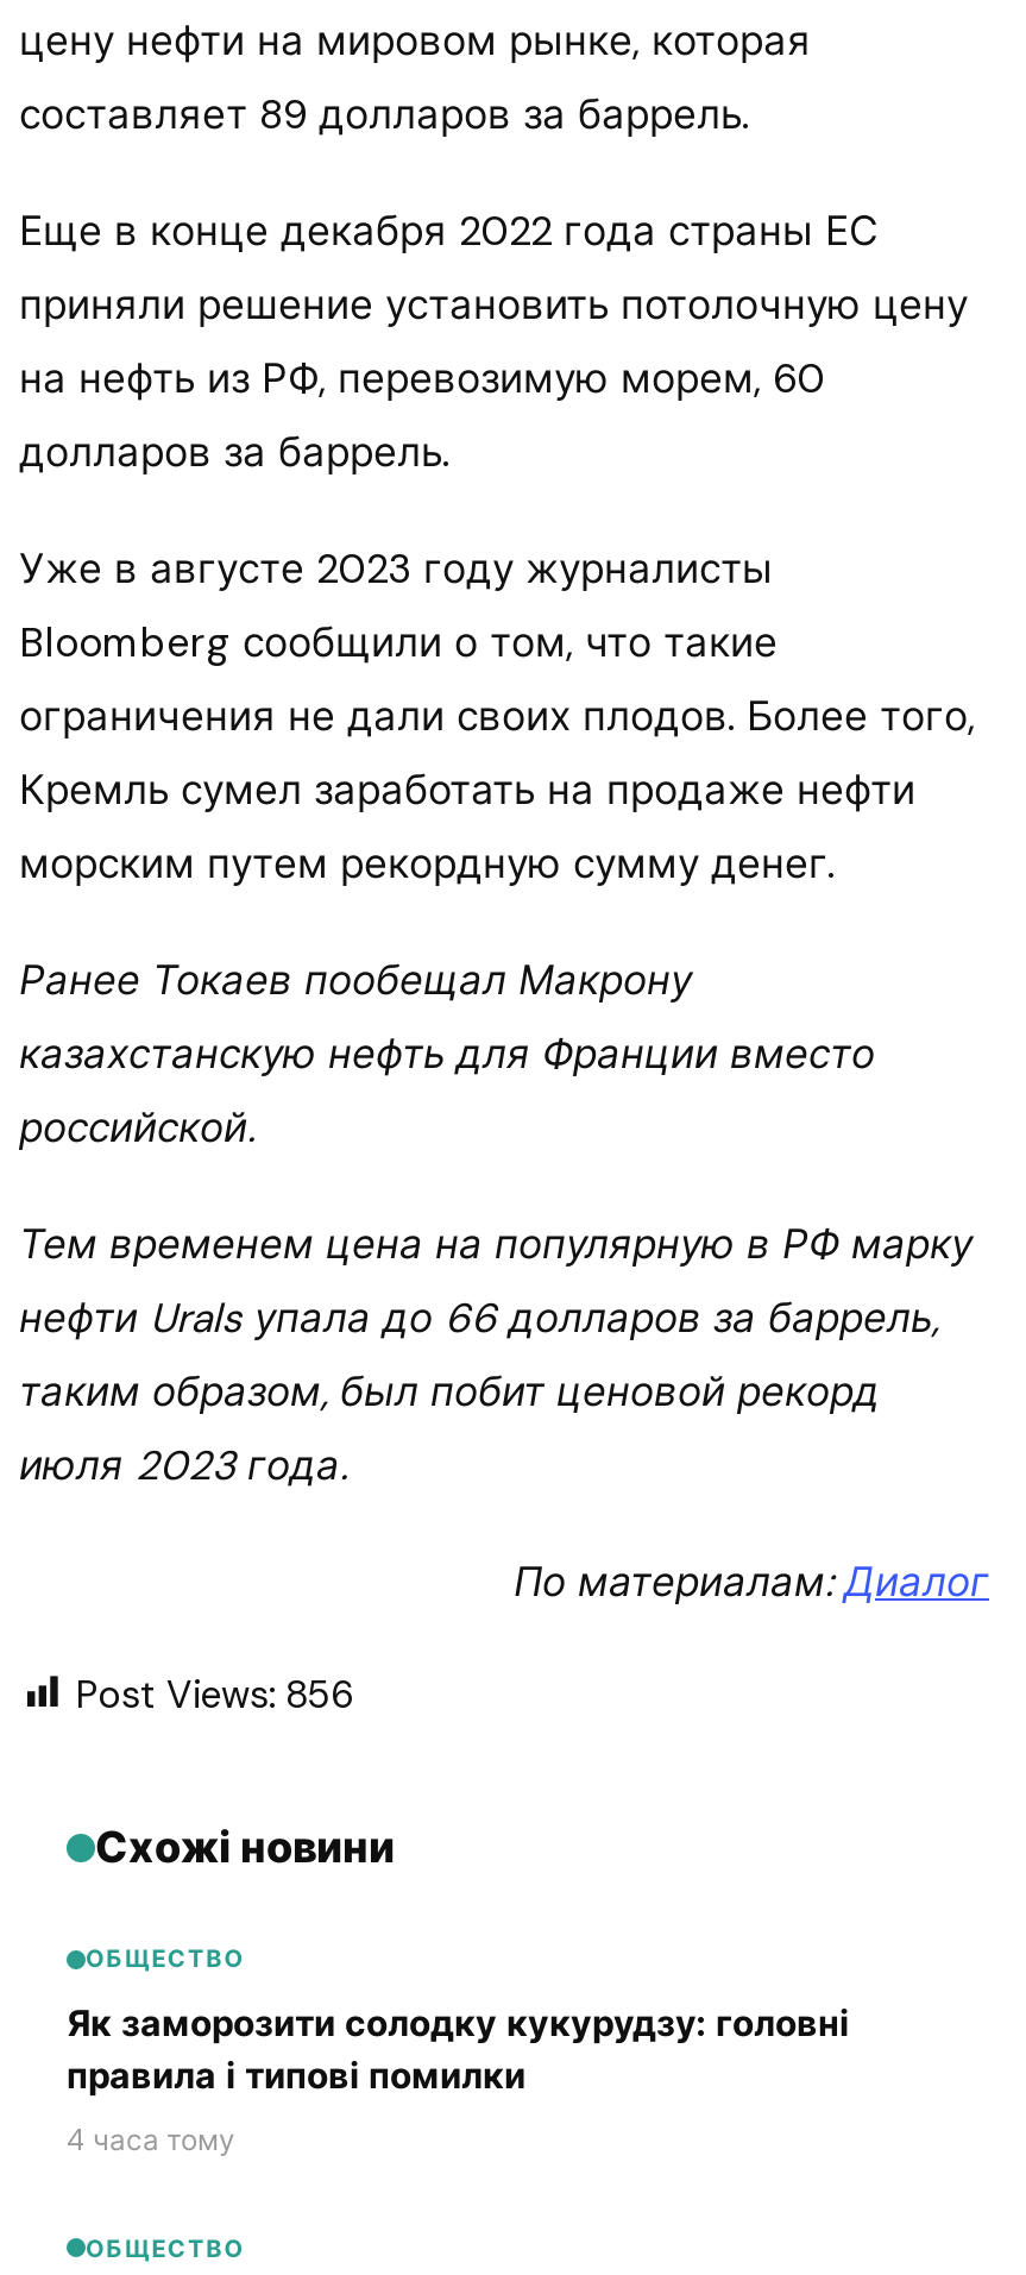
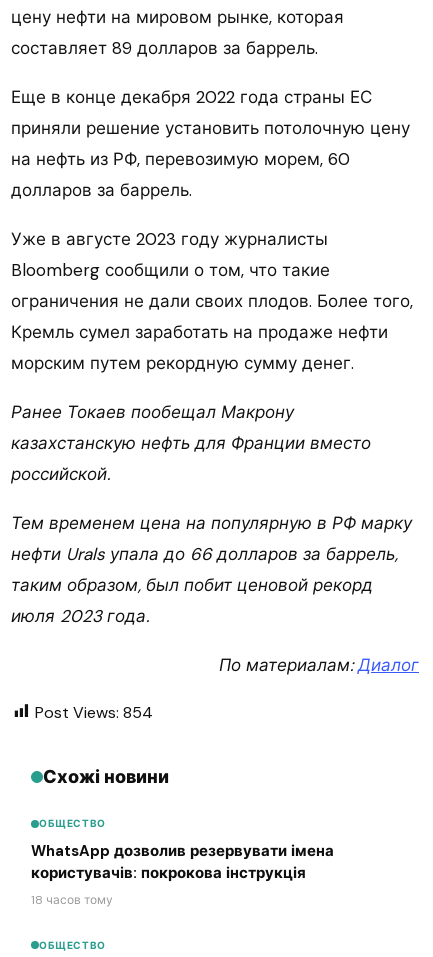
[76,1668,354,1718] Post Views: 856 -> [35,701,153,722] Post Views: 854
[67,2000,849,2160] Як заморозити солодку кукурудзу: головні | правила і типові помилки | 4 часа тому -> [31,841,334,908] WhatsApp дозволив резервувати імена | користувачів: покрокова інструкція | 18 часов тому

